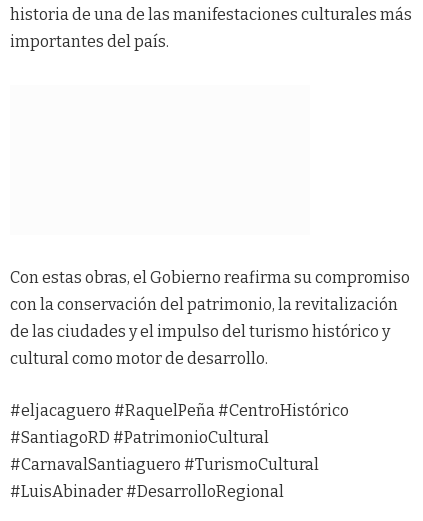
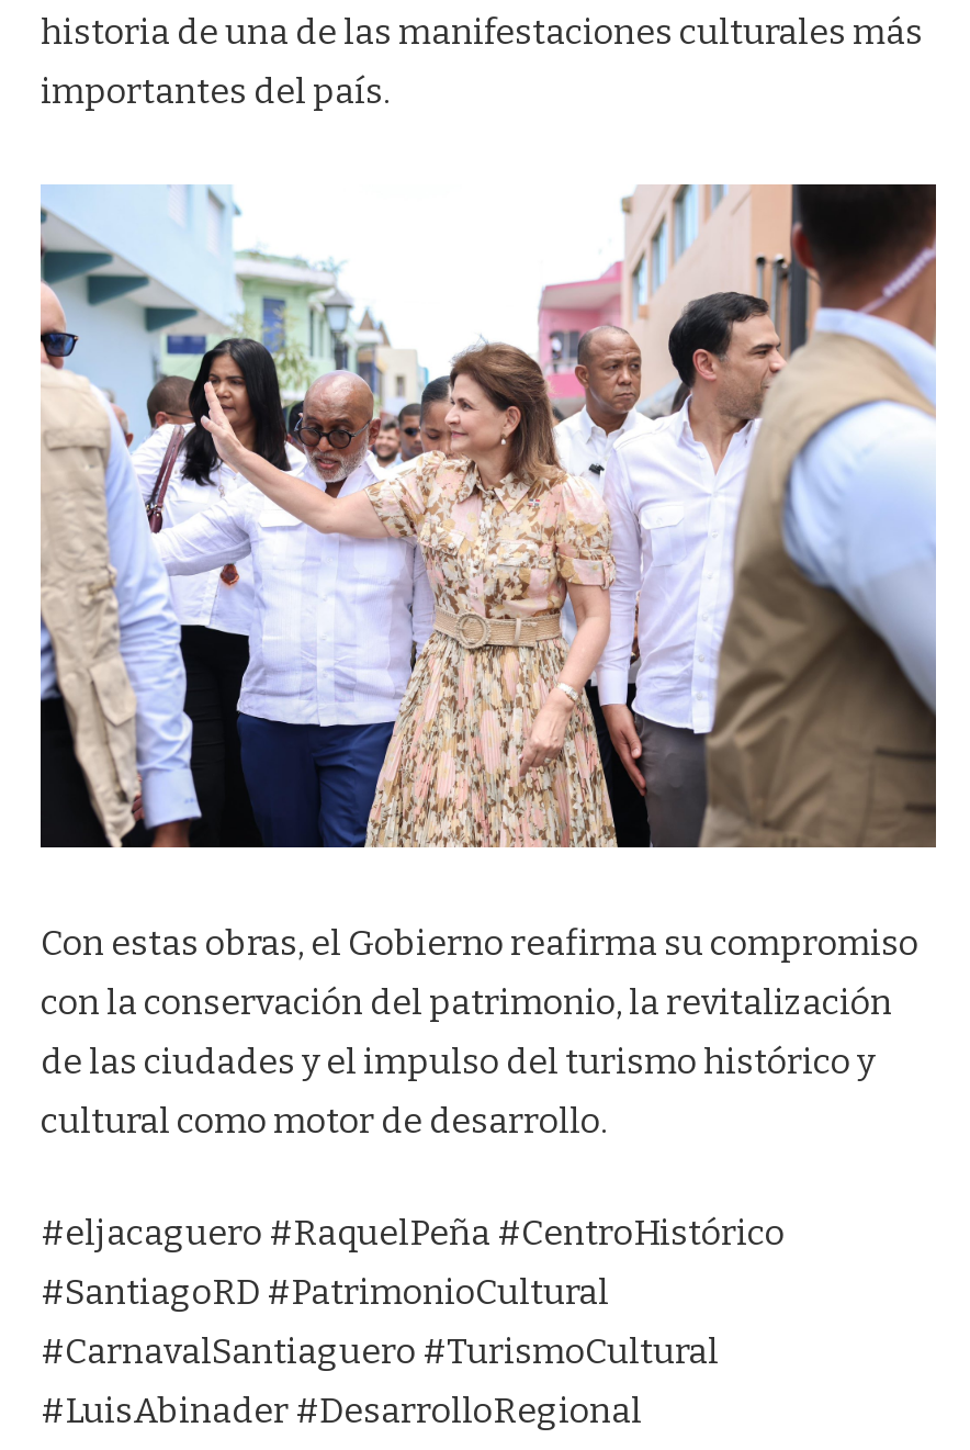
none -> [38,182,938,852] [image]

